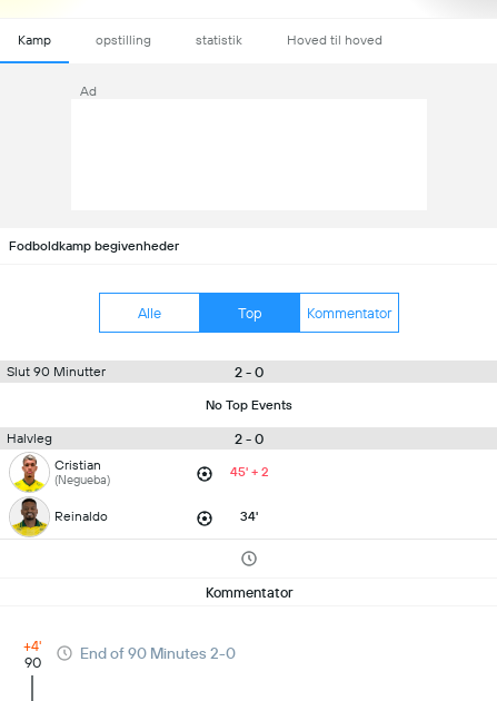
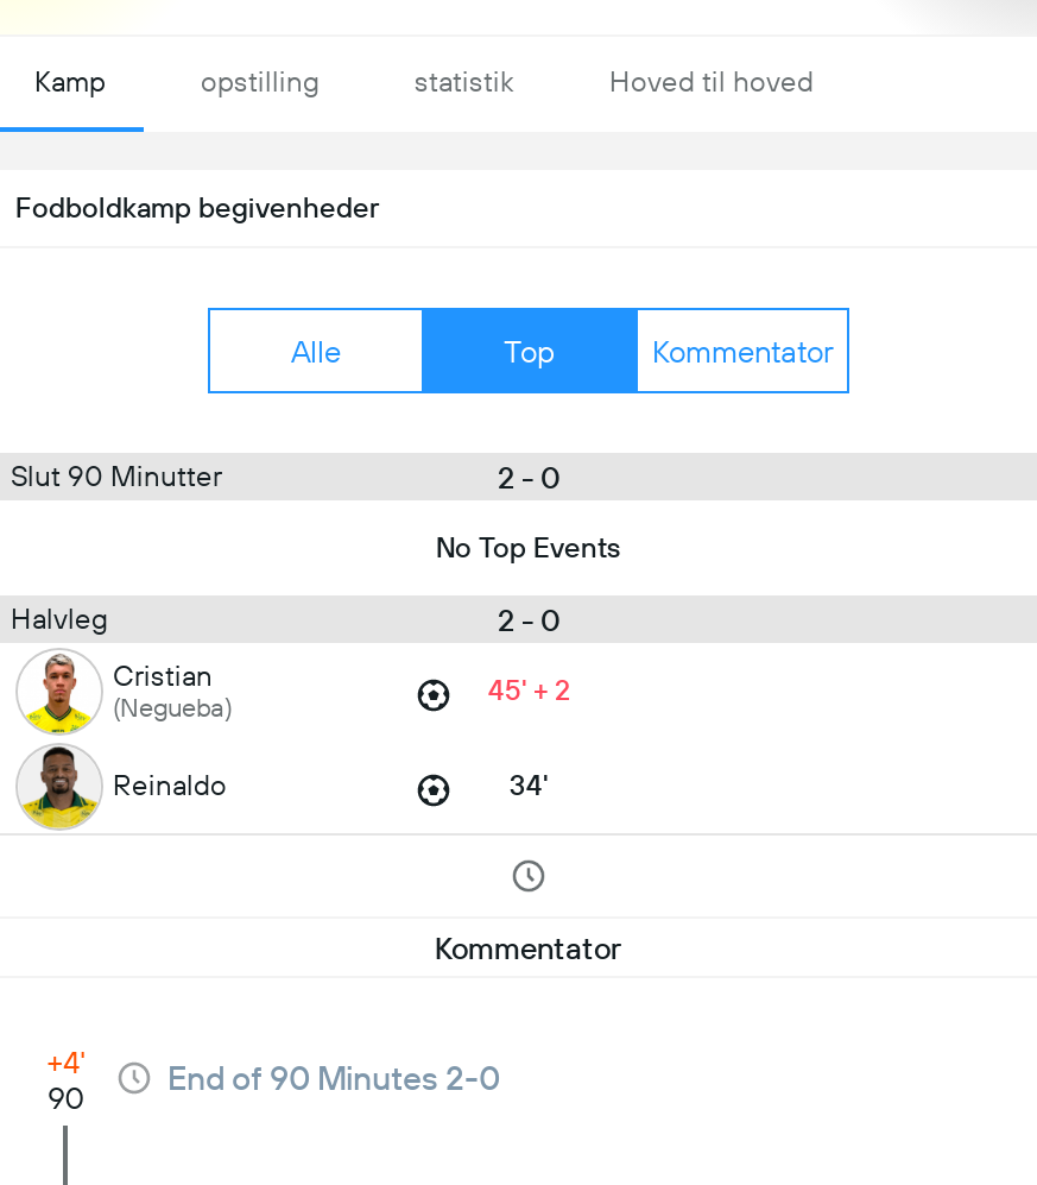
[80,83,97,99] Ad -> none

